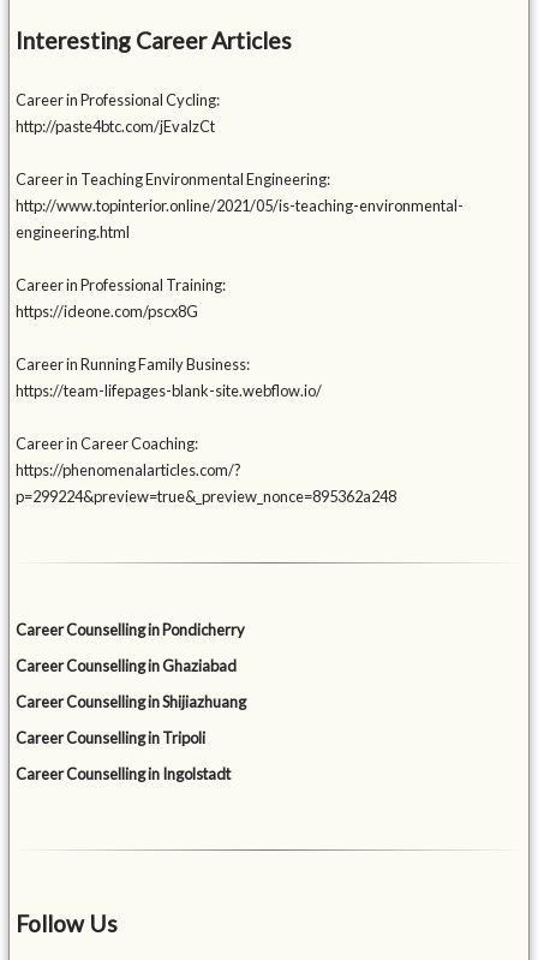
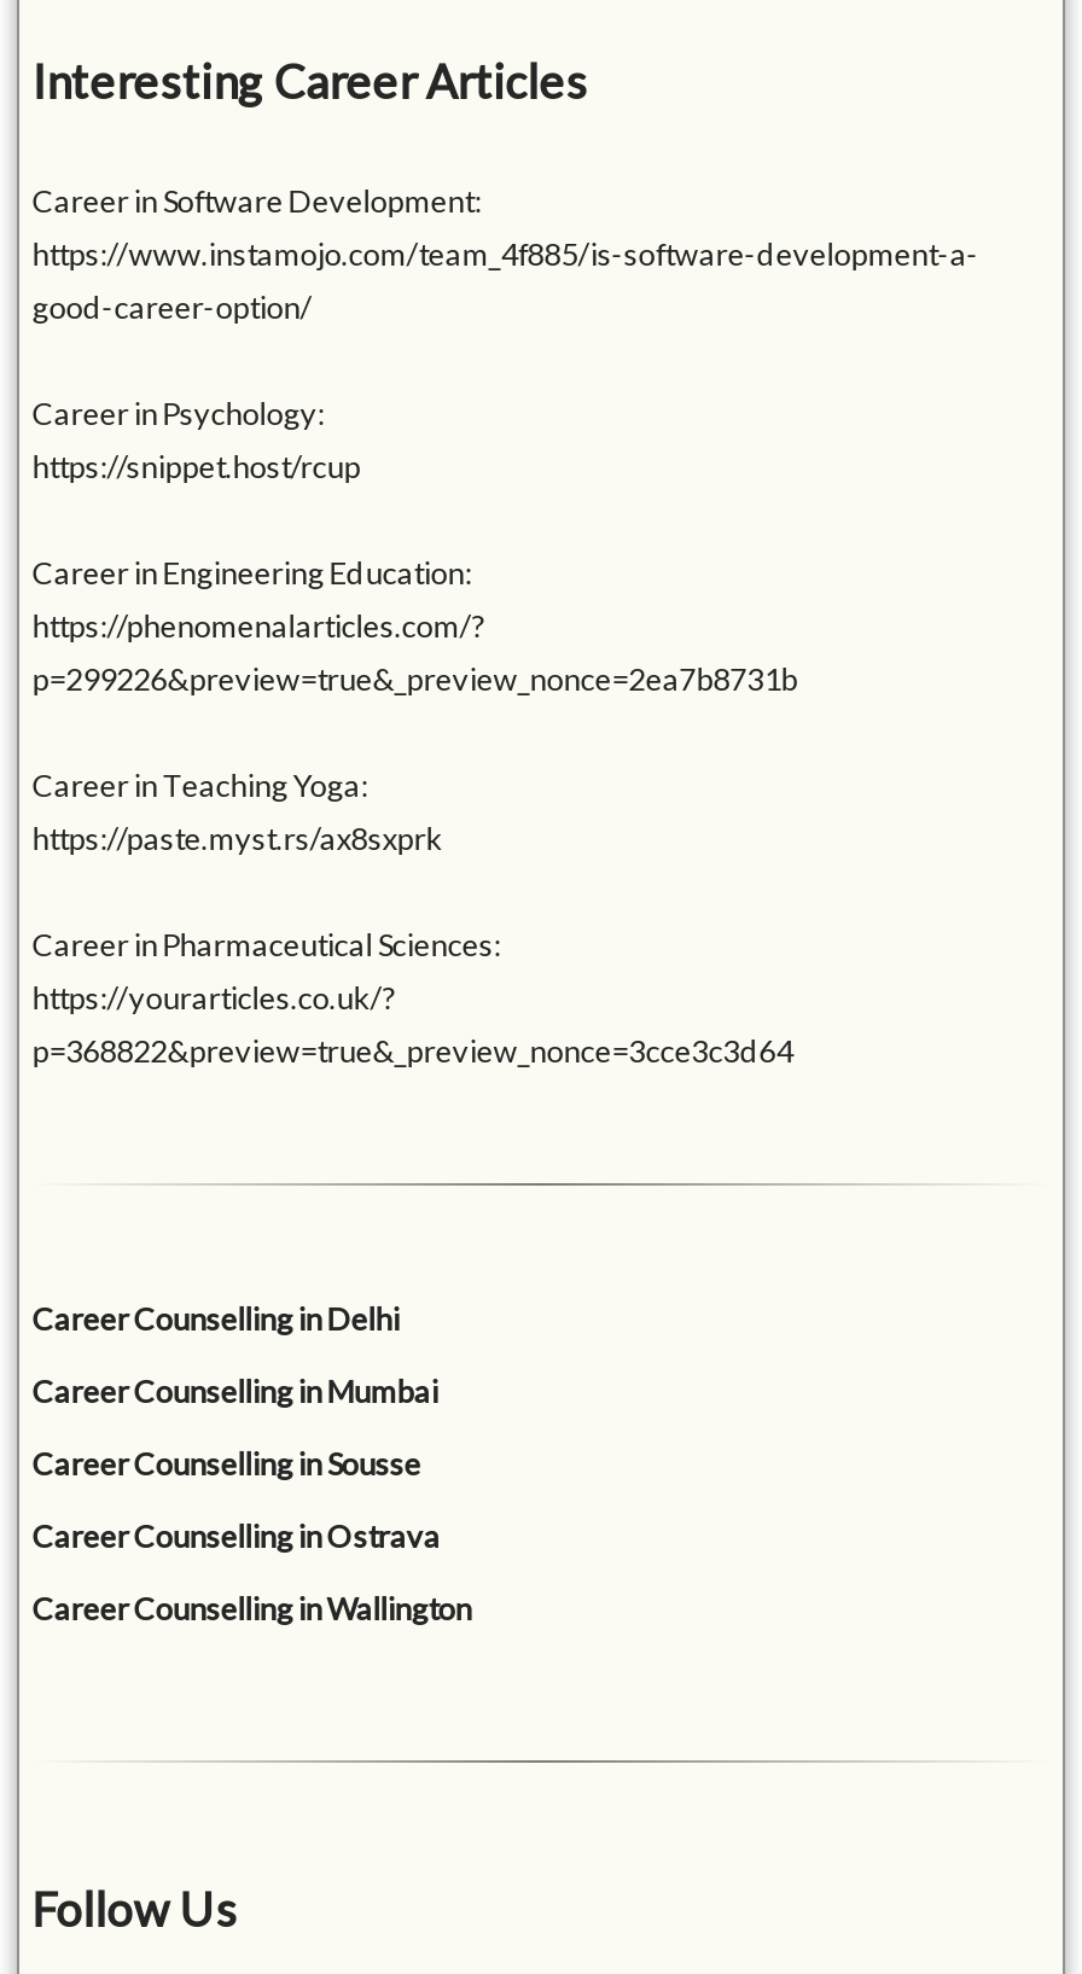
[16,90,464,453] Career in Professional Cycling: | http://paste4btc.com/jEvalzCt | Career in Teaching Environmental Engineering: | http://www.topinterior.online/2021/05/is-teaching-environmental- | engineering.html | Career in Professional Training: | https://ideone.com/pscx8G | Career in Running Family Business: | https://team-lifepages-blank-site.webflow.io/ | Career in Career Coaching: -> [32,182,979,592] Career in Software Development: | https://www.instamojo.com/team_4f885/is-software-development-a- | good-career-option/ | Career in Psychology: | https://snippet.host/rcup | Career in Engineering Education:
moved [16,461,242,480] -> [32,607,486,645]: https://phenomenalarticles.com/?
[16,487,397,506] p=299224&preview=true&_preview_nonce=895362a248 -> [32,660,797,1070] p=299226&preview=true&_preview_nonce=2ea7b8731b | Career in Teaching Yoga: | https://paste.myst.rs/ax8sxprk | Career in Pharmaceutical Sciences: | https://yourarticles.co.uk/? | p=368822&preview=true&_preview_nonce=3cce3c3d64
[16,620,246,784] Career Counselling in Pondicherry | Career Counselling in Ghaziabad | Career Counselling in Shijiazhuang | Career Counselling in Tripoli | Career Counselling in Ingolstadt -> [32,1300,471,1628] Career Counselling in Delhi | Career Counselling in Mumbai | Career Counselling in Sousse | Career Counselling in Ostrava | Career Counselling in Wallington

